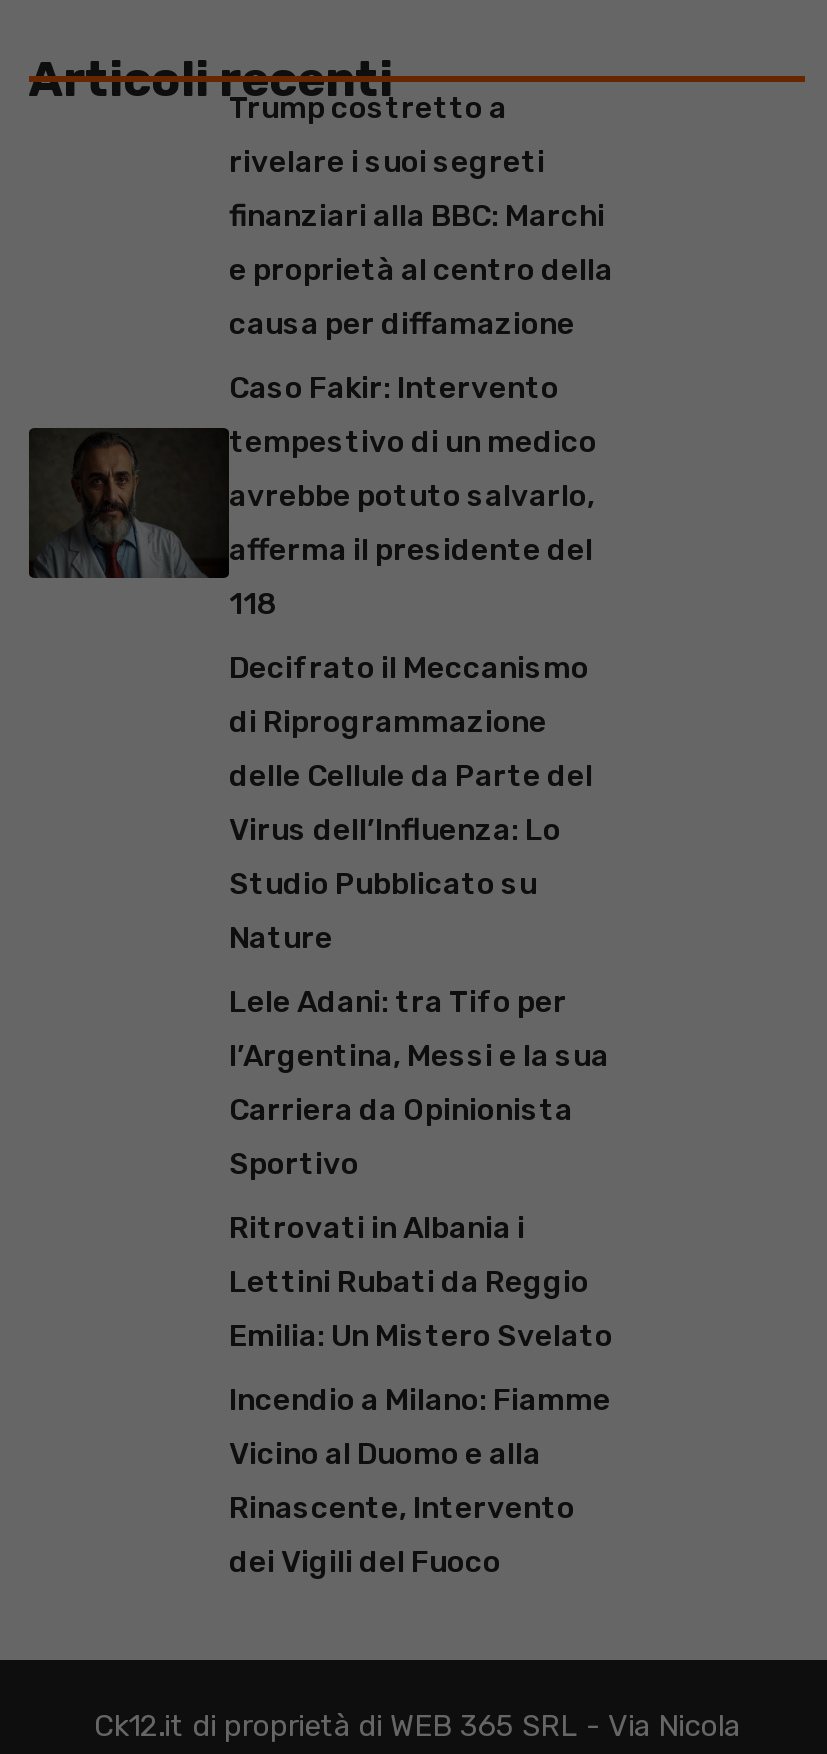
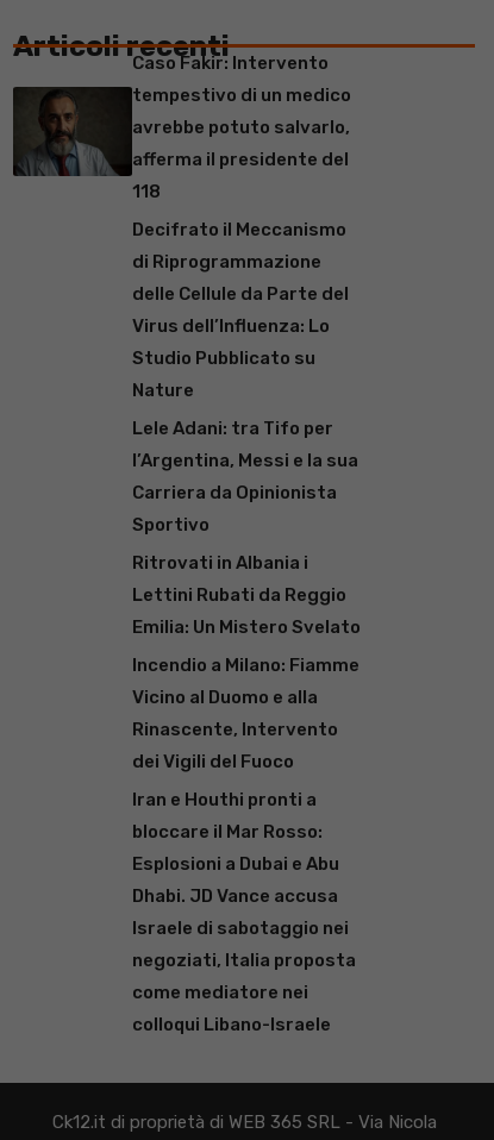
[229,90,613,342] Trump costretto a | rivelare i suoi segreti | finanziari alla BBC: Marchi | e proprietà al centro della | causa per diffamazione -> none
moved [33,370,613,1580] -> [15,53,361,773]: [image] | Caso Fakir: Intervento | tempestivo di un medico | ... | Rinascente, Intervento | dei Vigili del Fuoco
none -> [132,789,356,1036] Iran e Houthi pronti a | bloccare il Mar Rosso: | Esplosioni a Dubai e Abu | Dhabi. JD Vance accusa | Israele di sabotaggio nei | negoziati, Italia proposta | come mediatore nei | colloqui Libano-Israele

